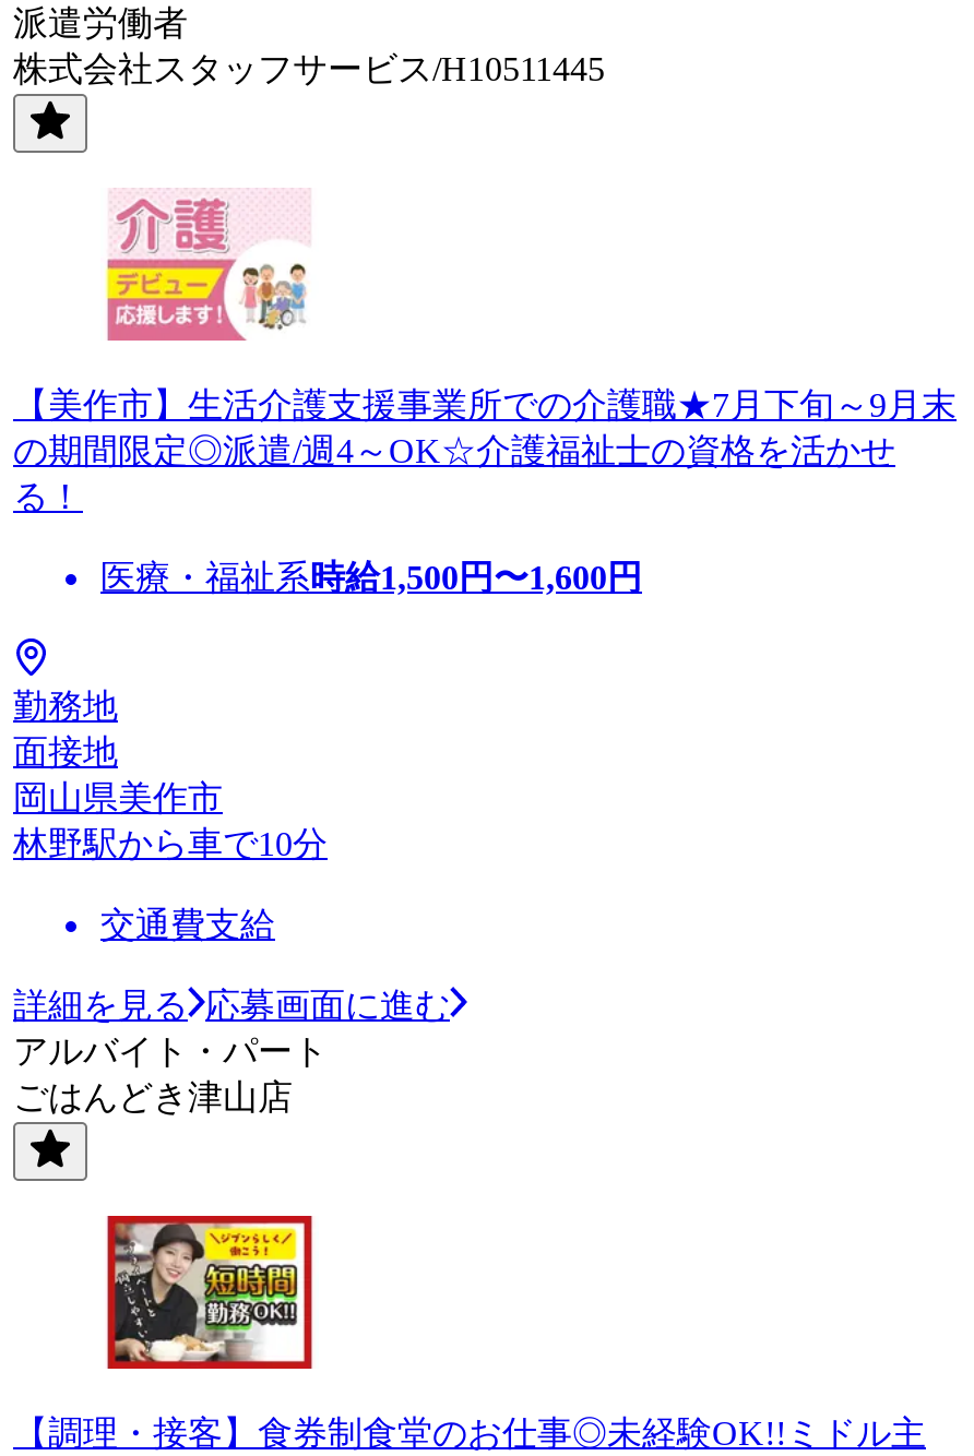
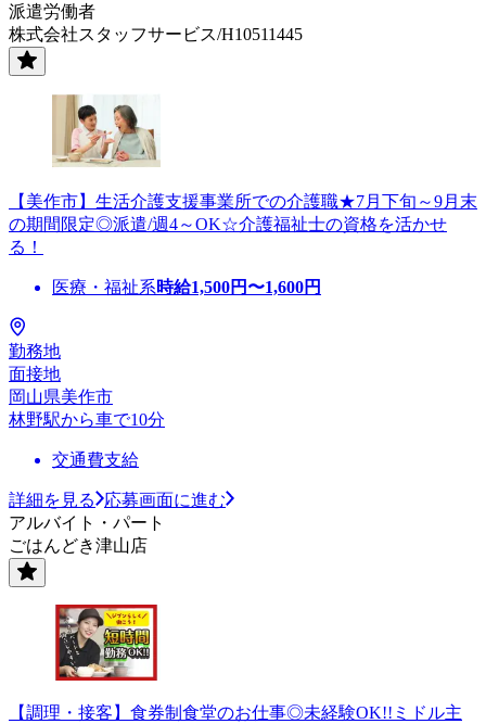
[100,190,317,343] [image] -> [51,94,161,169] [image]

